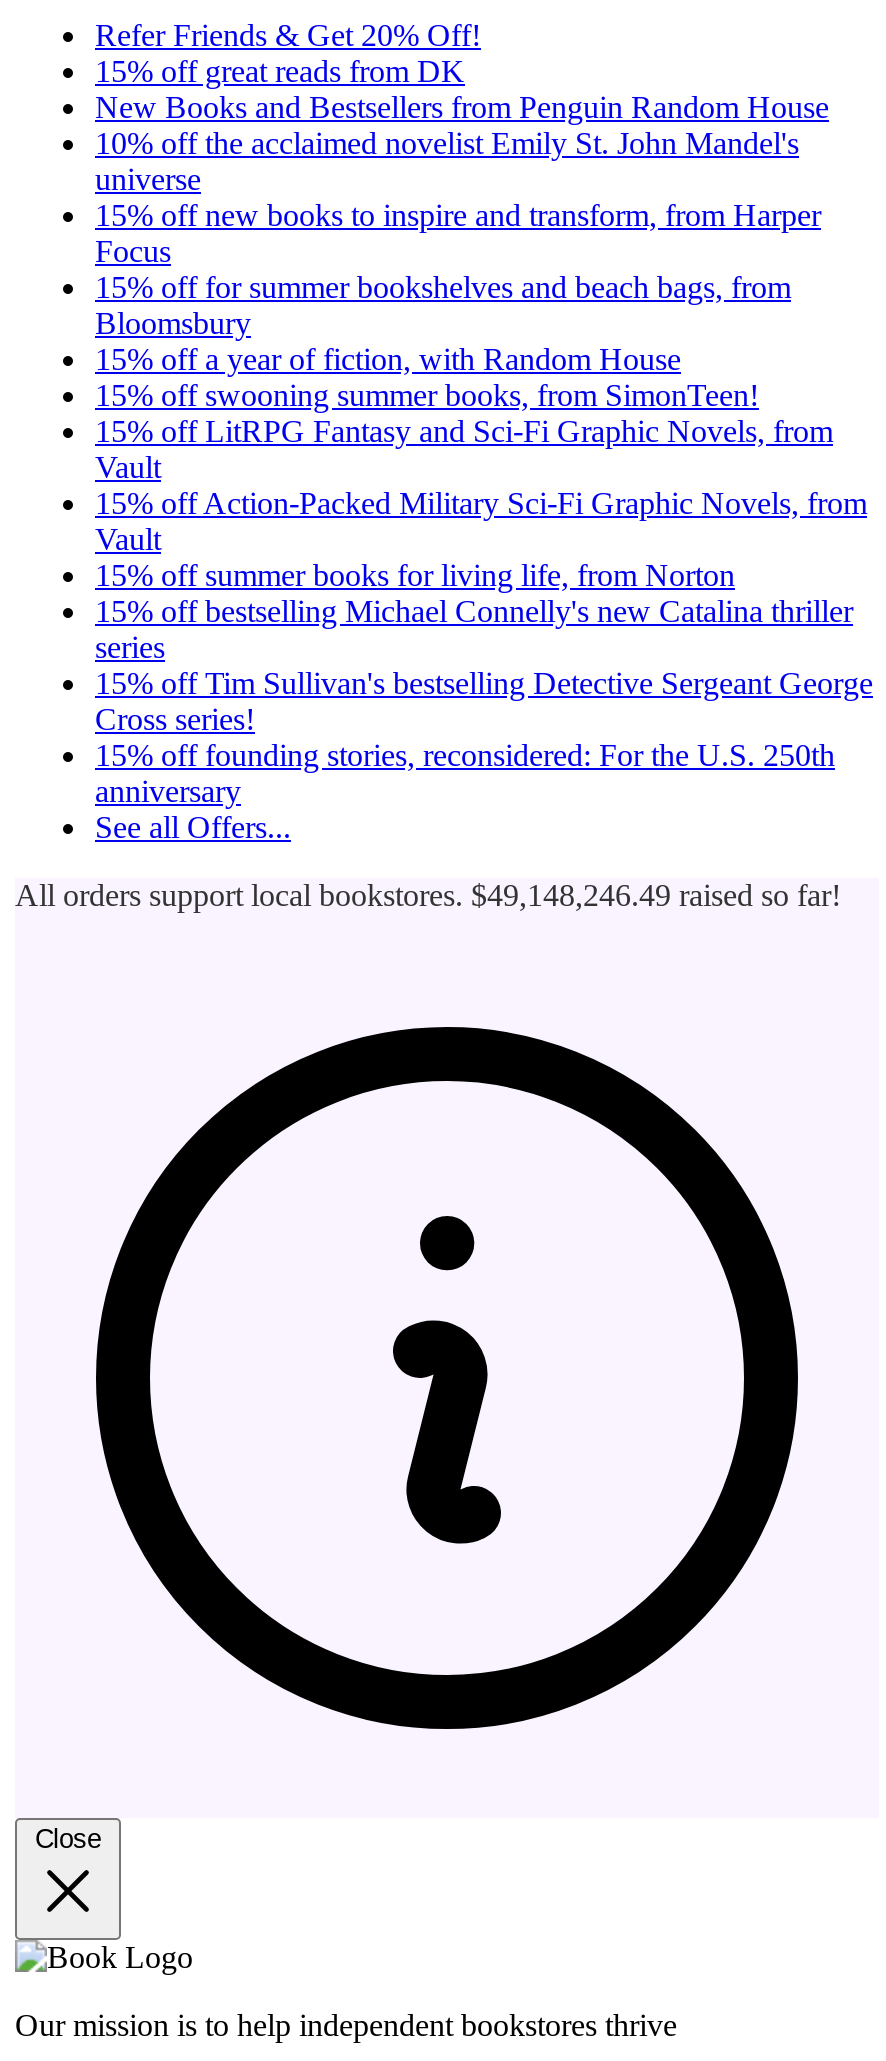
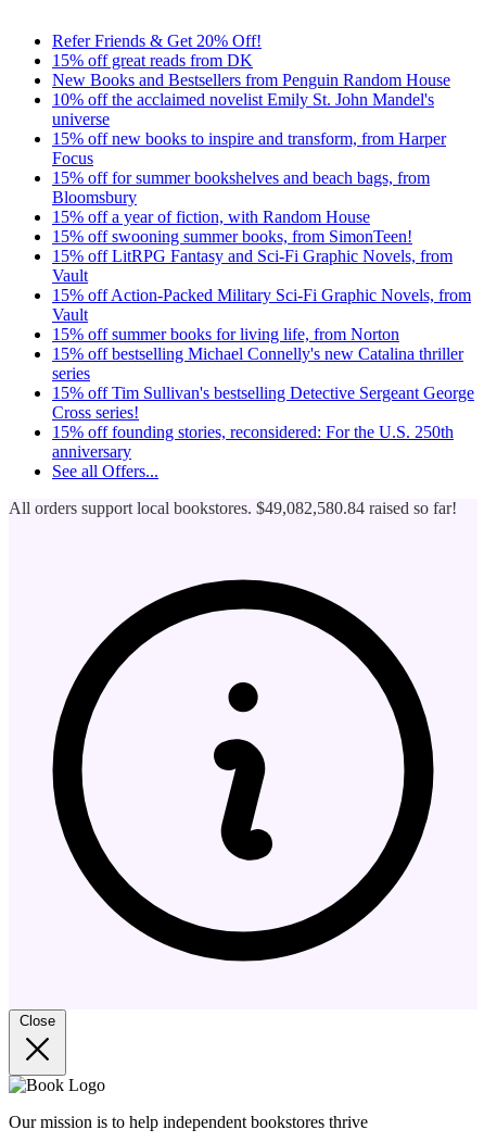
[15,878,841,912] All orders support local bookstores. $49,148,246.49 raised so far! -> [9,499,457,517] All orders support local bookstores. $49,082,580.84 raised so far!

